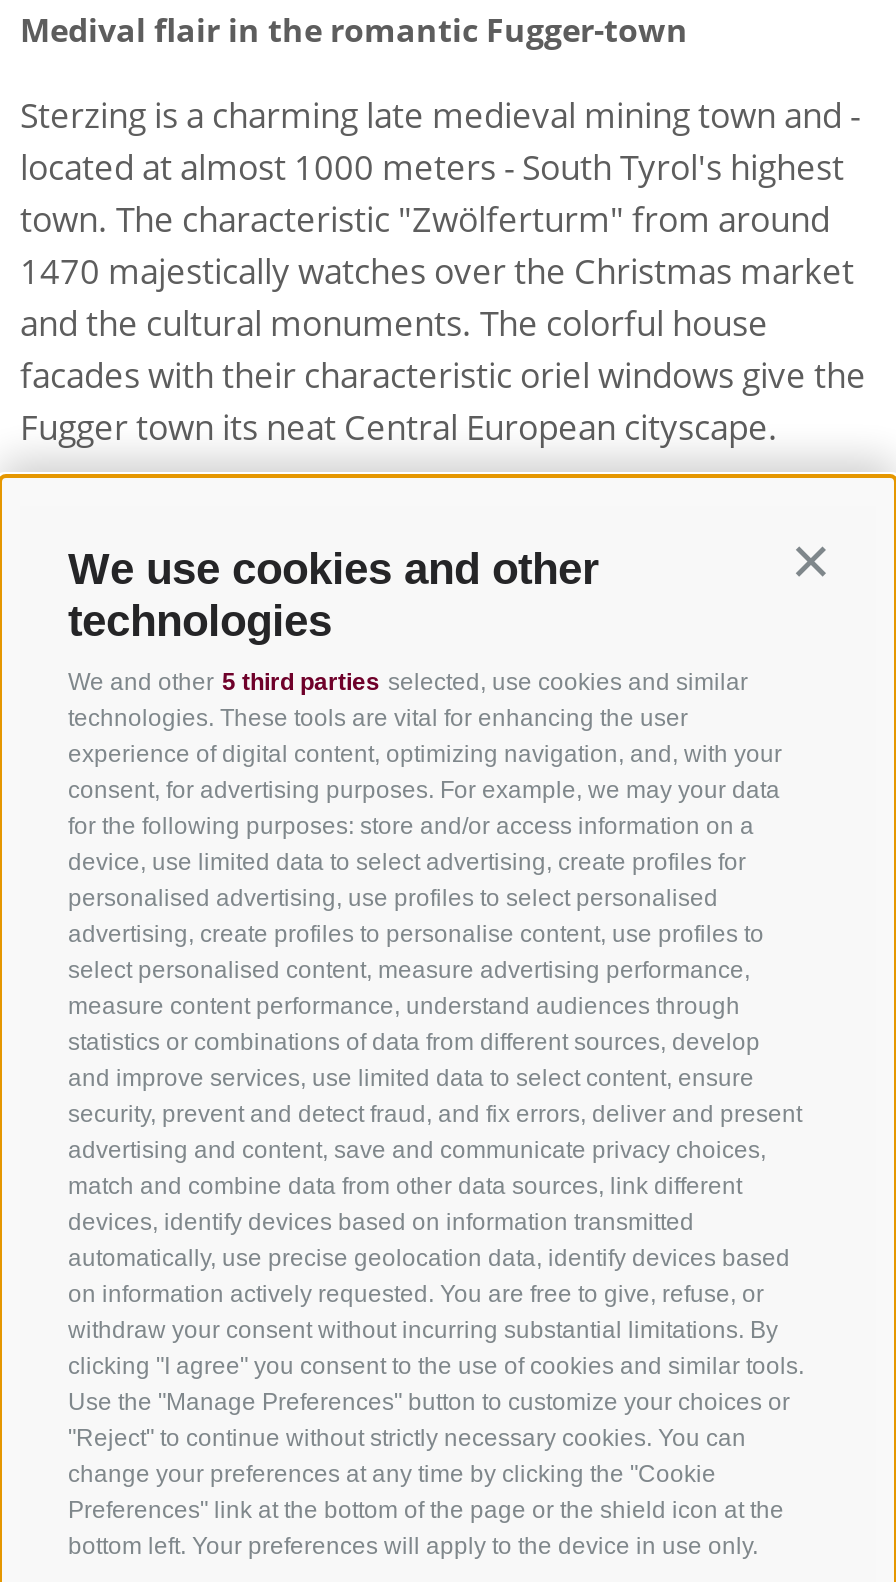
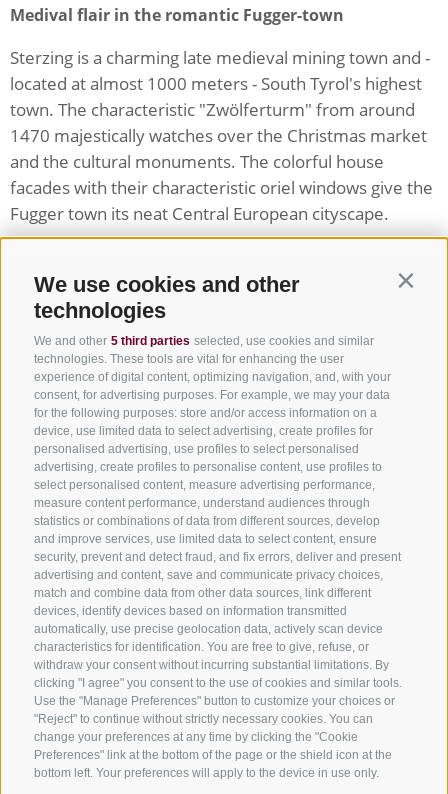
[68,1244,790,1308] automatically, use precise geolocation data, identify devices based | on information actively requested. You are free to give, refuse, or -> [34,622,383,654] automatically, use precise geolocation data, actively scan device | characteristics for identification. You are free to give, refuse, or

